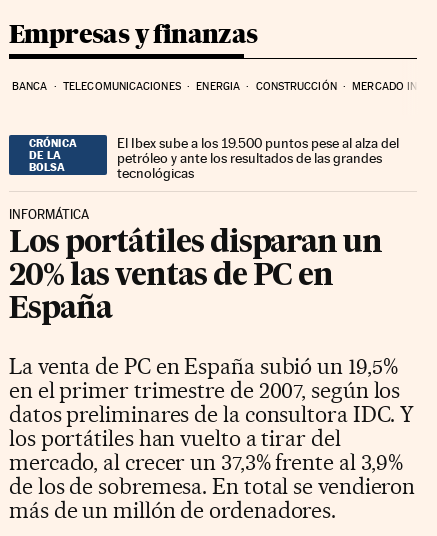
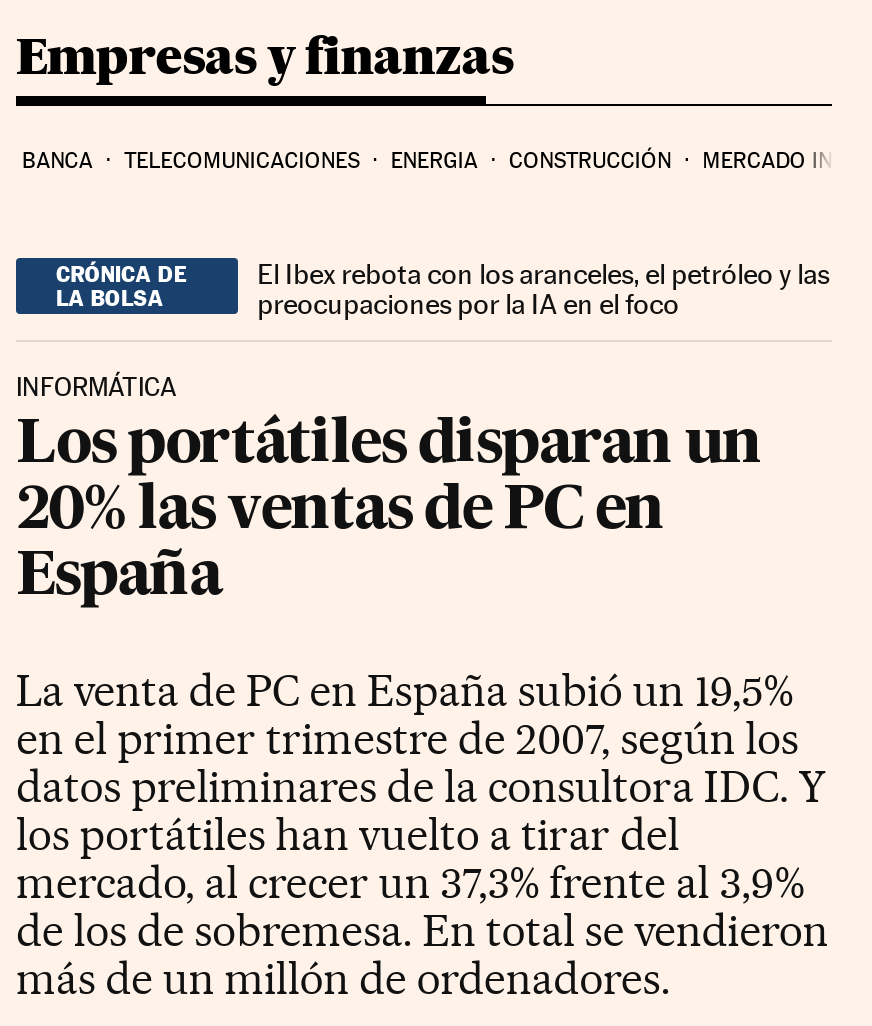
[117,135,399,181] El Ibex sube a los 19.500 puntos pese al alza del | petróleo y ante los resultados de las grandes | tecnológicas -> [257,257,829,319] El Ibex rebota con los aranceles, el petróleo y las | preocupaciones por la IA en el foco

